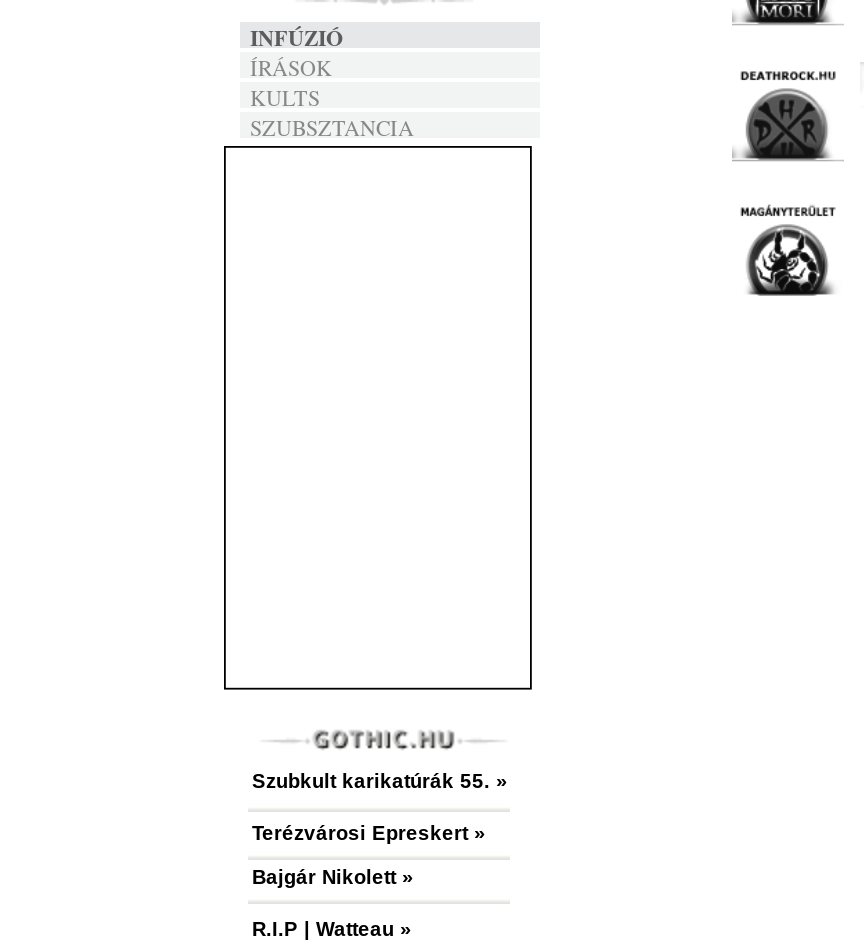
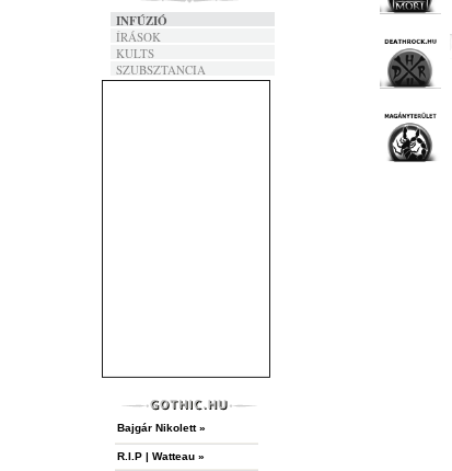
[252,770,508,844] Szubkult karikatúrák 55. » | Terézvárosi Epreskert » -> none

